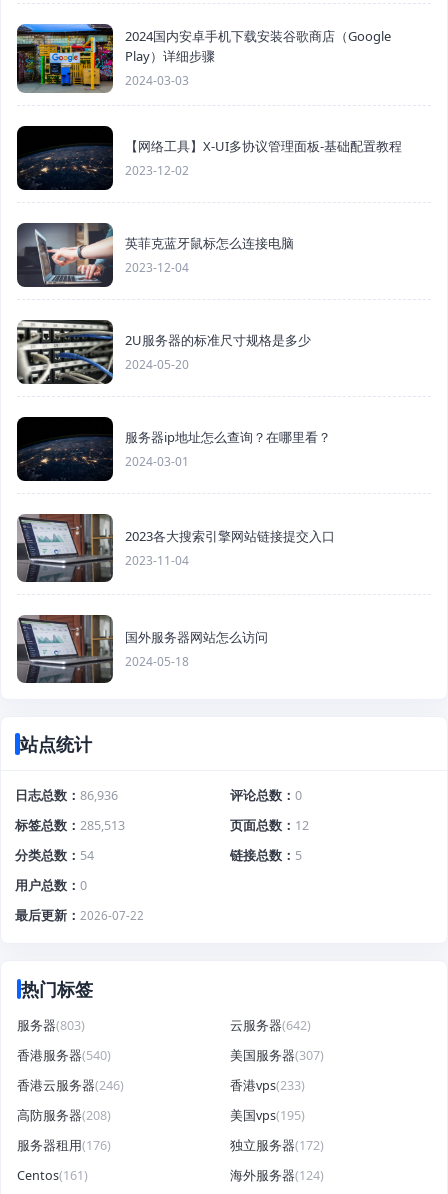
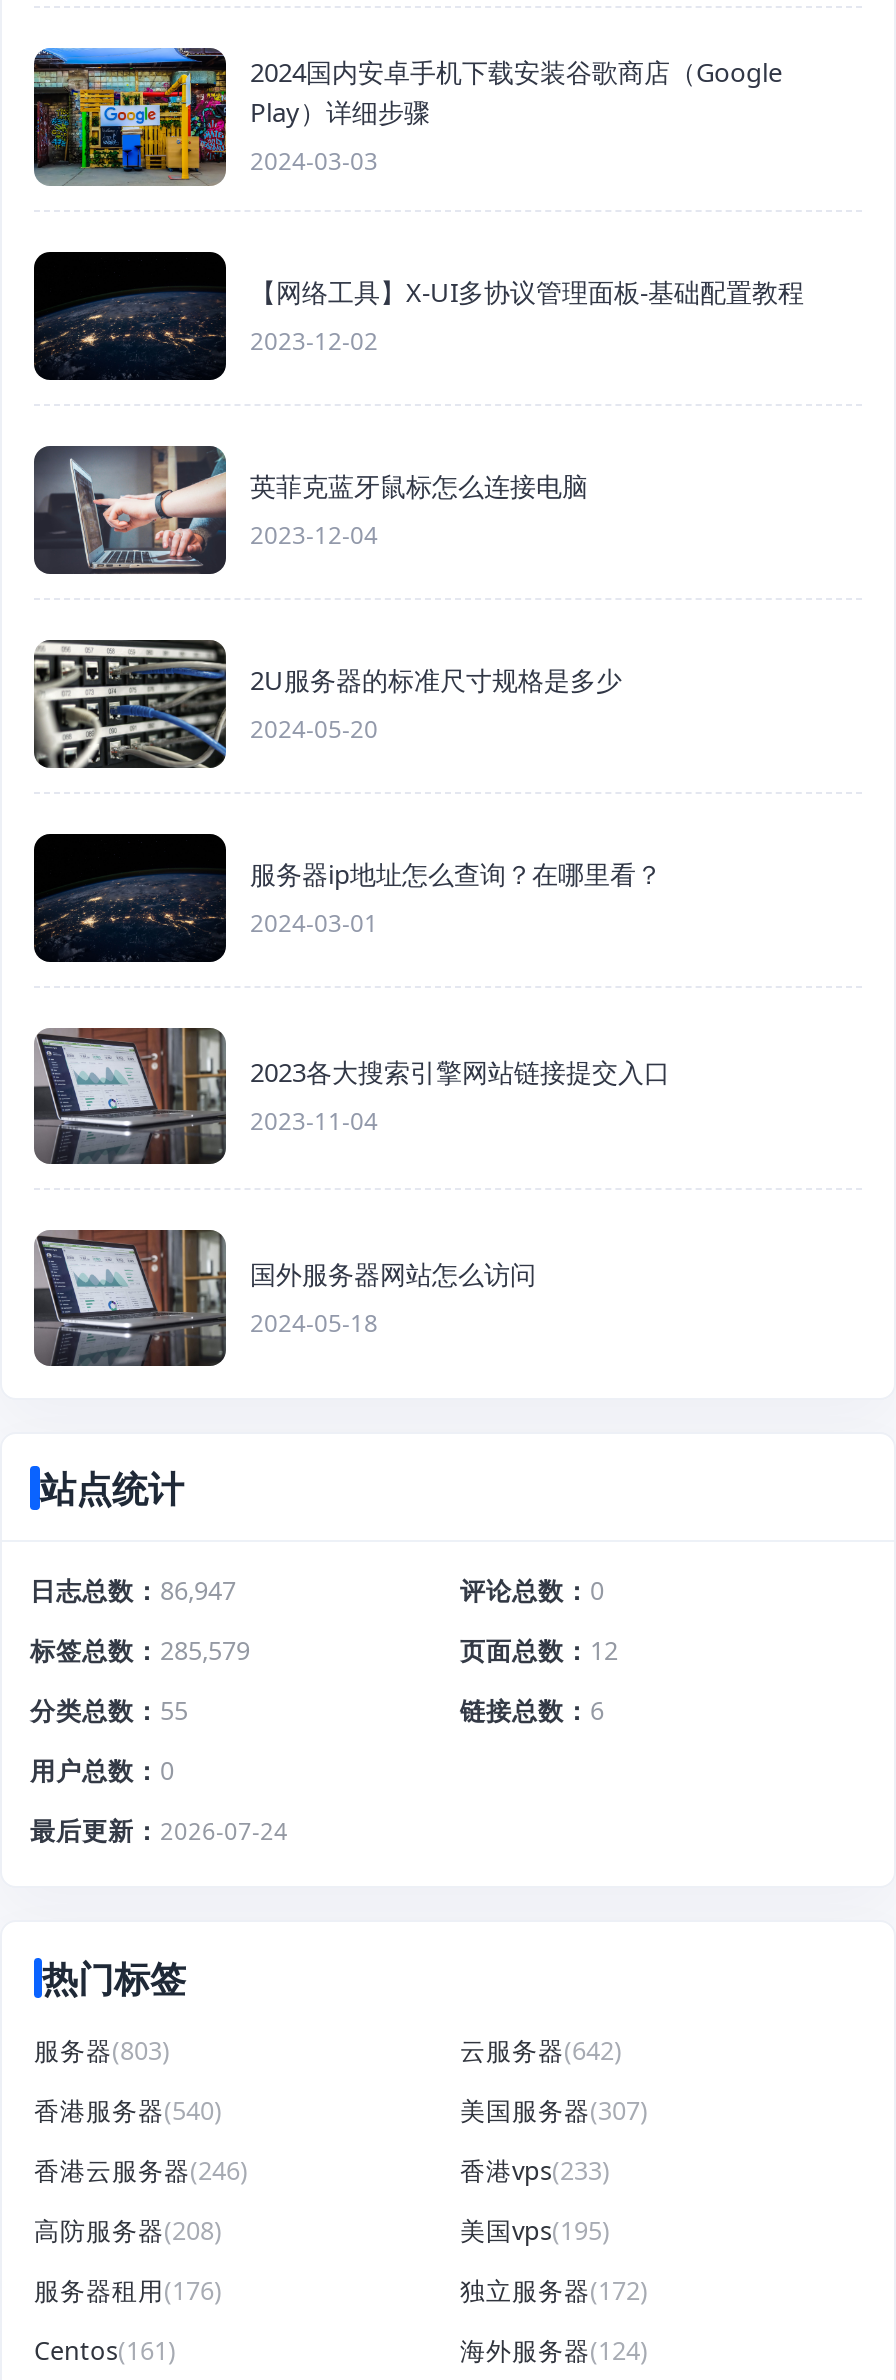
[15,787,118,804] 日志总数 86,936 -> [30,1575,236,1609] 日志总数 86,947
[15,817,125,834] 标签总数 285,513 -> [30,1635,250,1669] 标签总数 285,579
[15,847,94,864] 分类总数 54 -> [30,1695,188,1729] 分类总数 55
[230,847,302,864] 链接总数 5 -> [460,1695,604,1729] 链接总数 6
[15,907,144,924] 最后更新 2026-07-22 -> [30,1815,288,1849] 最后更新 2026-07-24

